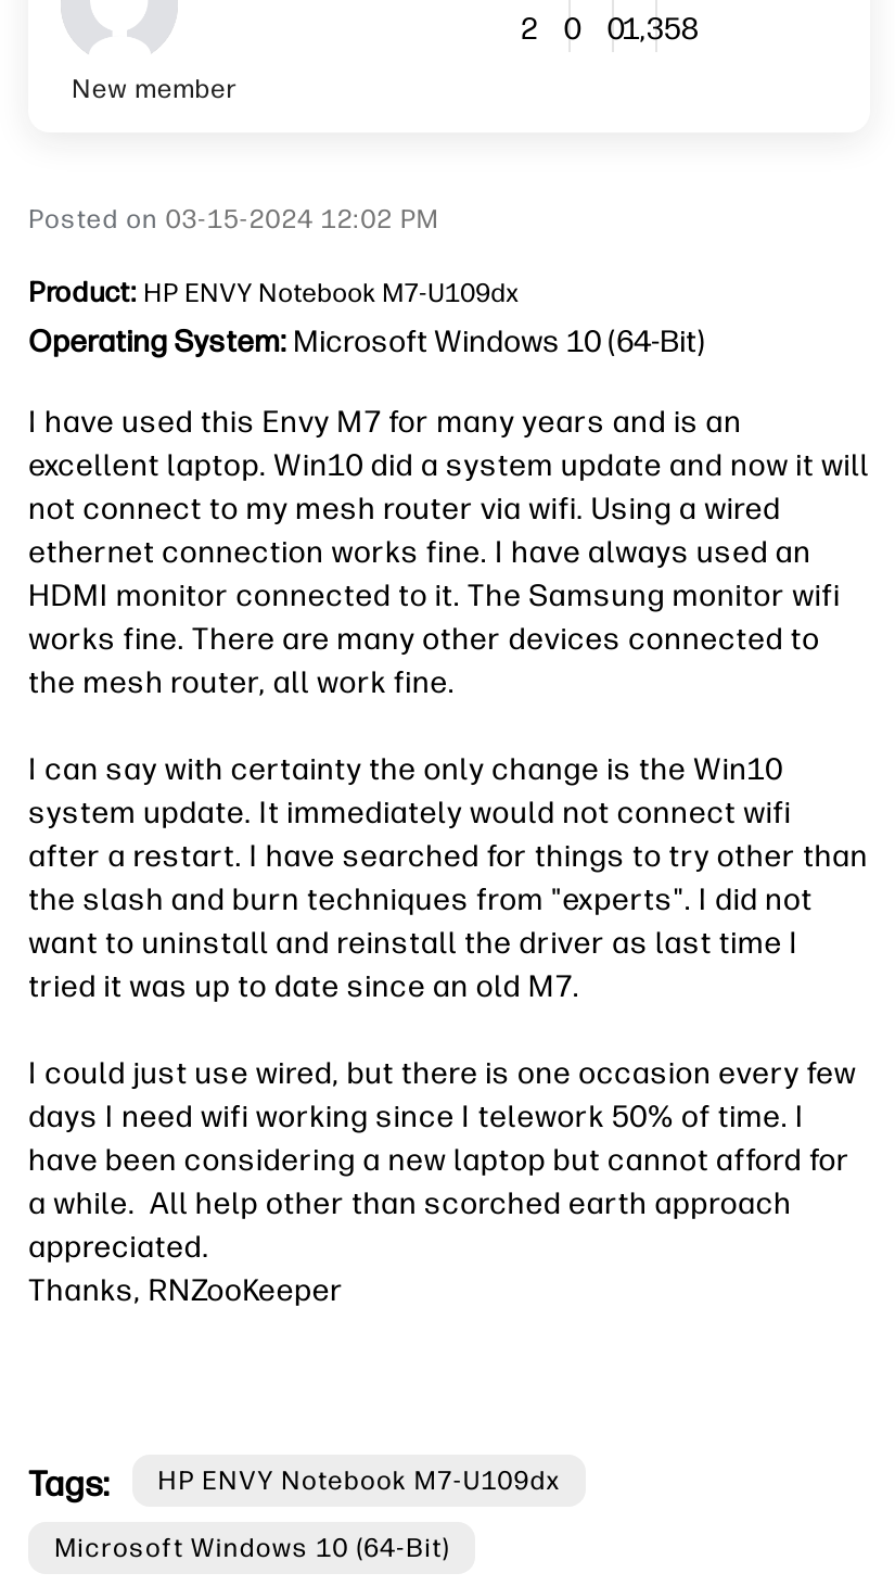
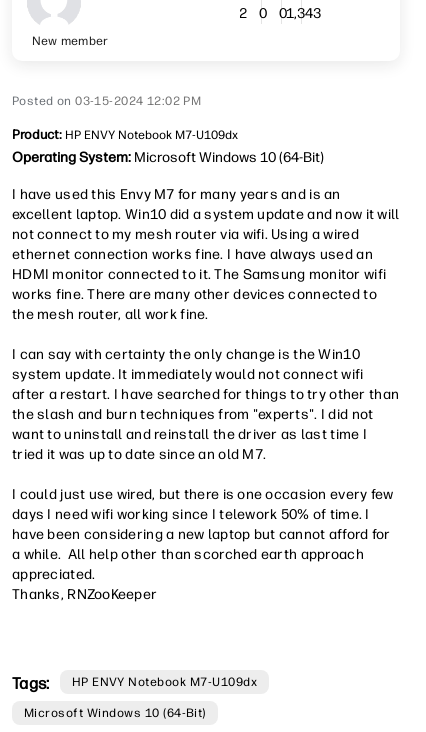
[520,10,698,48] 2 0 01,358 -> [239,4,321,22] 2 0 01,343

